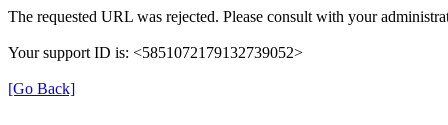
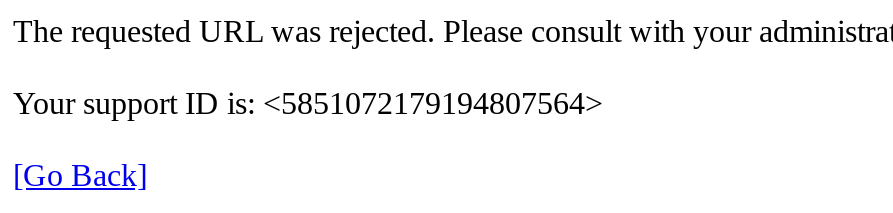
[8,44,303,61] Your support ID is: <5851072179132739052> -> [13,86,603,120] Your support ID is: <5851072179194807564>

